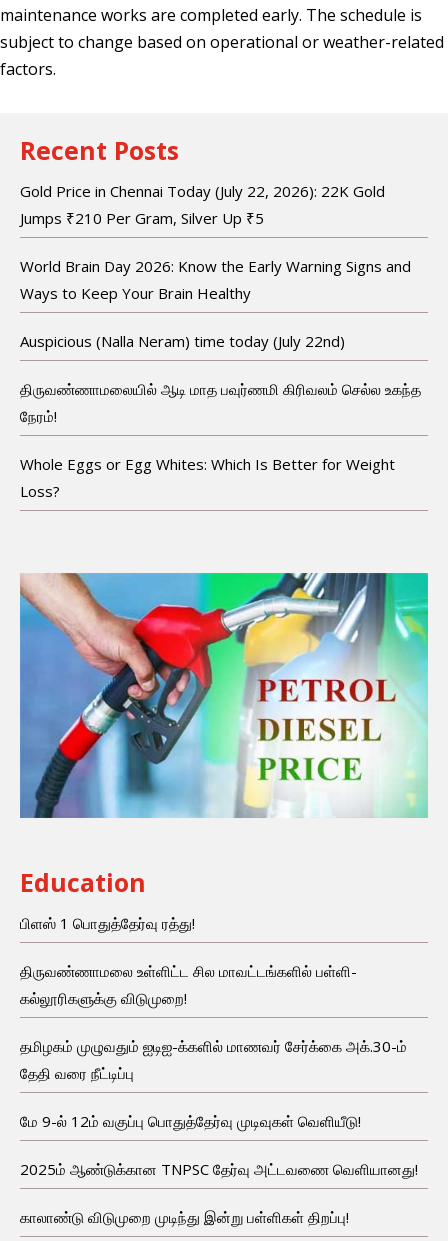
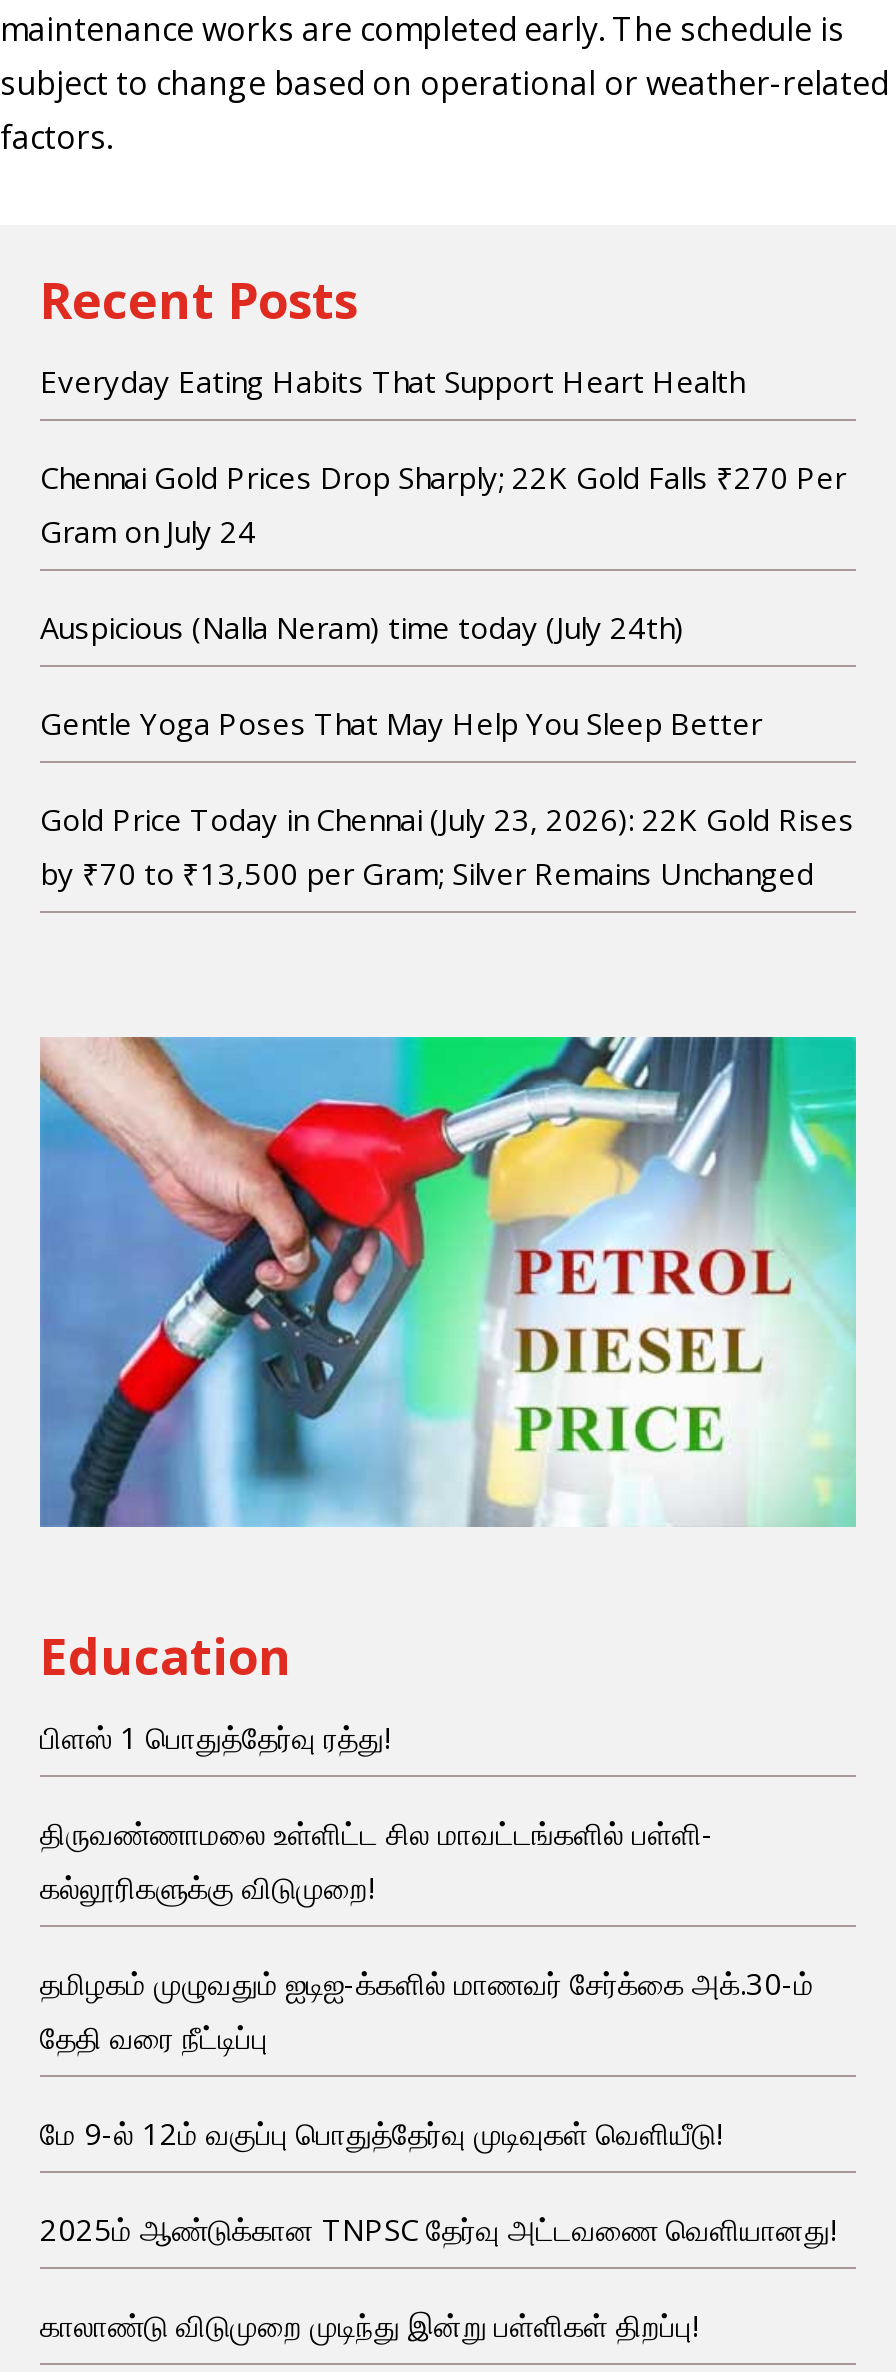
[20,181,385,228] Gold Price in Chennai Today (July 22, 2026): 22K Gold | Jumps ₹210 Per Gram, Silver Up ₹5 -> [40,362,744,402] Everyday Eating Habits That Support Heart Health
[20,256,411,303] World Brain Day 2026: Know the Early Warning Signs and | Ways to Keep Your Brain Healthy -> [40,458,846,552] Chennai Gold Prices Drop Sharply; 22K Gold Falls ₹270 Per | Gram on July 24
[20,331,345,351] Auspicious (Nalla Neram) time today (July 22nd) -> [40,608,684,648] Auspicious (Nalla Neram) time today (July 24th)
[20,379,421,426] திருவண்ணாமலையில் ஆடி மாத பவுர்ணமி கிரிவலம் செல்ல உகந்த | நேரம்! -> [40,704,762,744] Gentle Yoga Poses That May Help You Sleep Better
[20,454,395,501] Whole Eggs or Egg Whites: Which Is Better for Weight | Loss? -> [40,800,854,894] Gold Price Today in Chennai (July 23, 2026): 22K Gold Rises | by ₹70 to ₹13,500 per Gram; Silver Remains Unchanged

